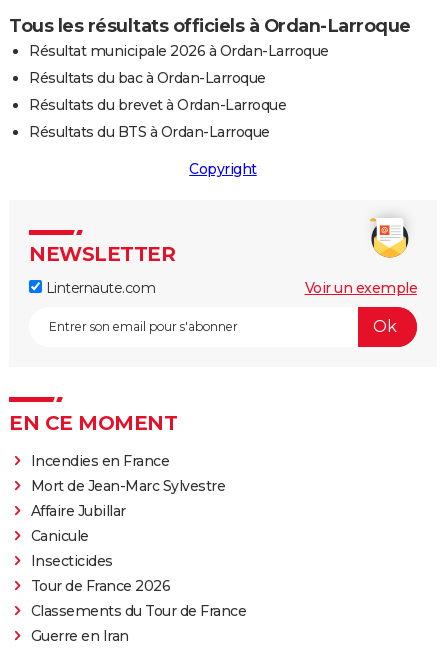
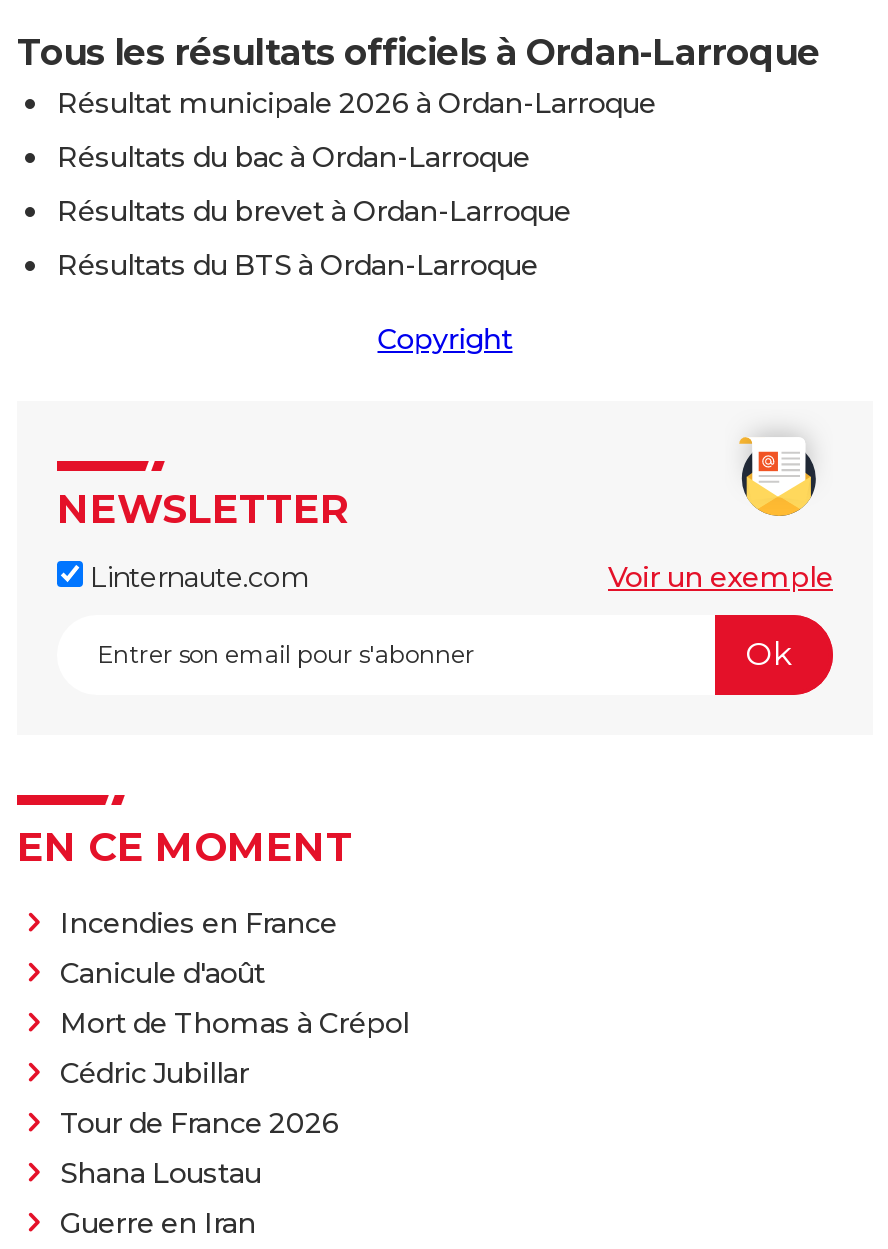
[30,477,225,570] Mort de Jean-Marc Sylvestre | Affaire Jubillar | Canicule | Insecticides -> [60,955,409,1091] Canicule d'août | Mort de Thomas à Crépol | Cédric Jubillar
[30,602,246,620] Classements du Tour de France -> [60,1155,261,1191] Shana Loustau

